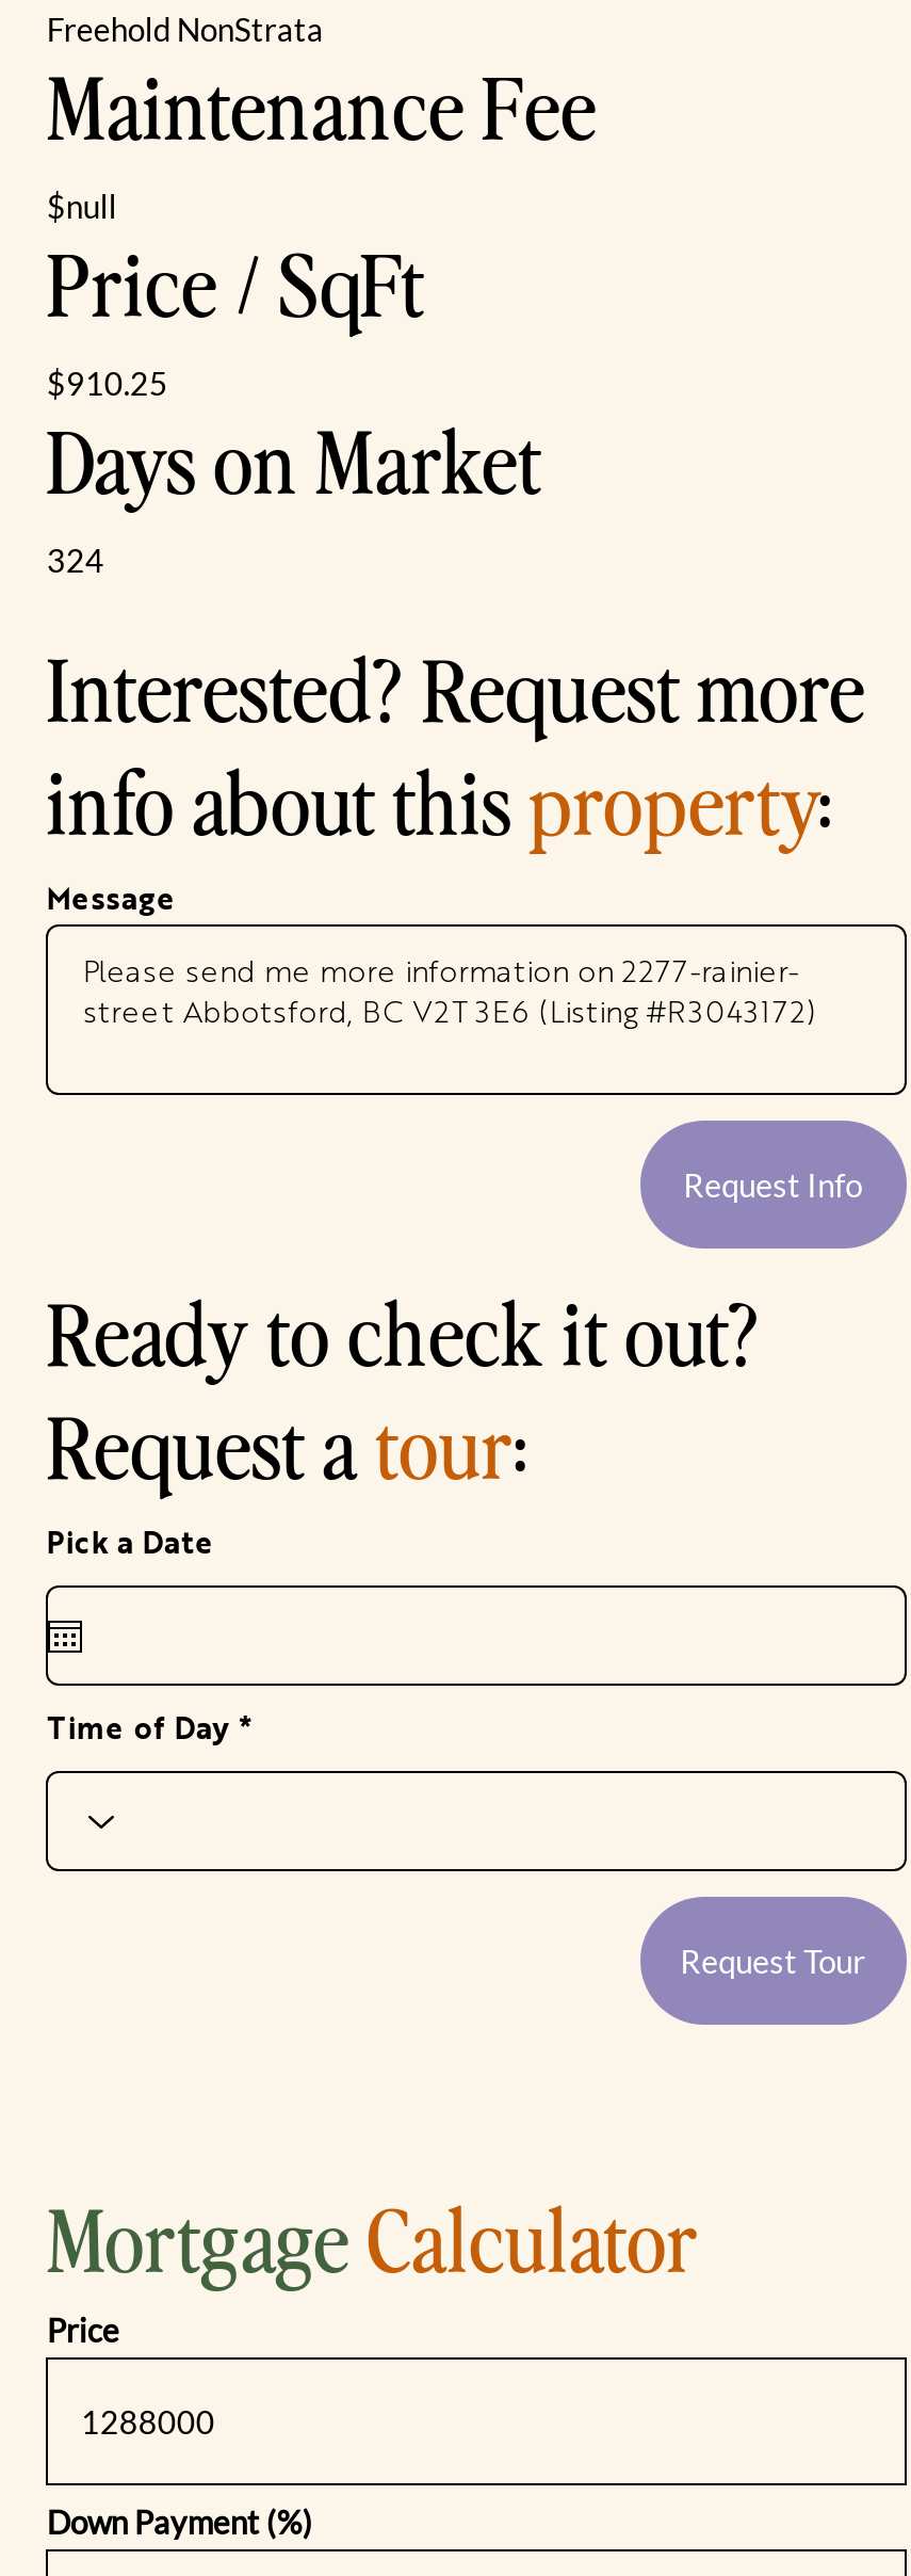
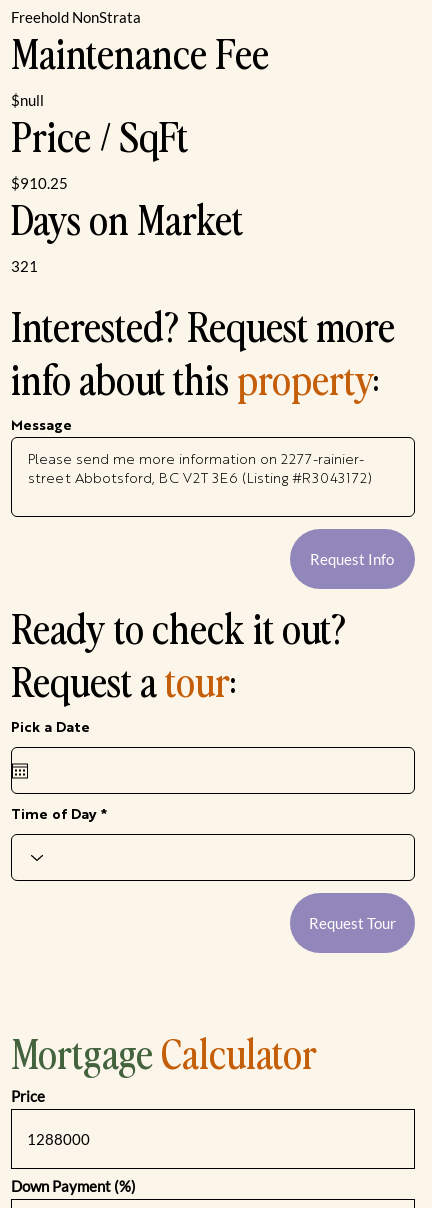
[47,541,104,579] 324 -> [11,257,38,275] 321

